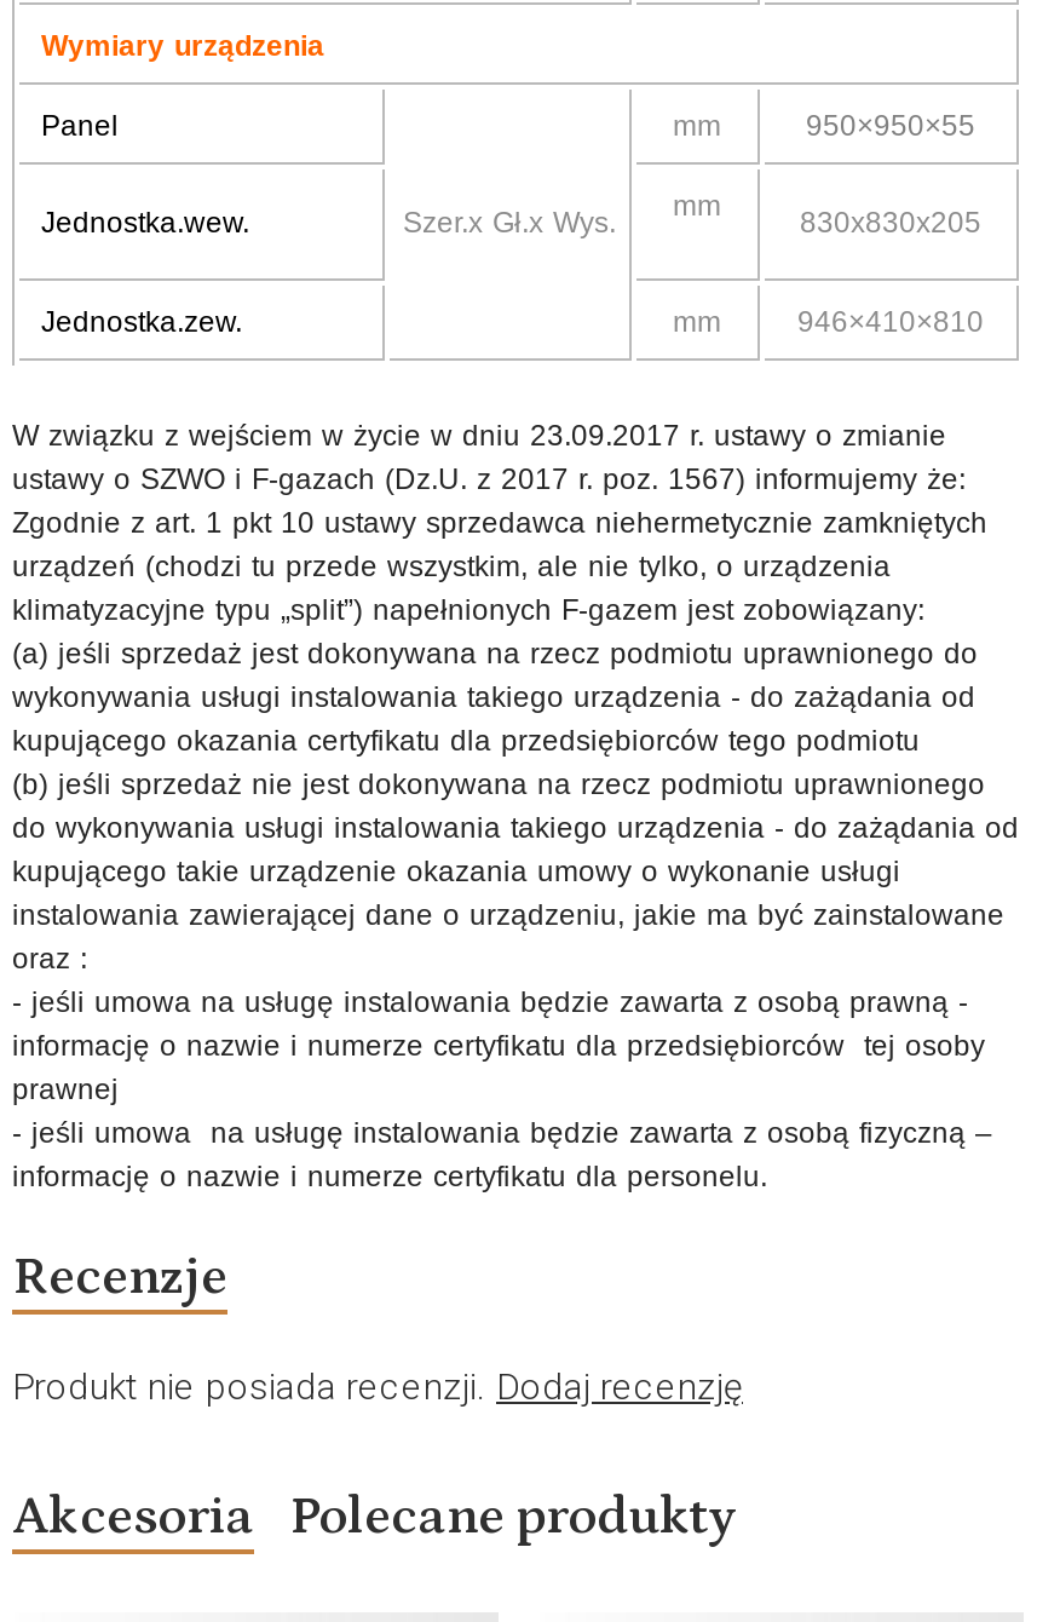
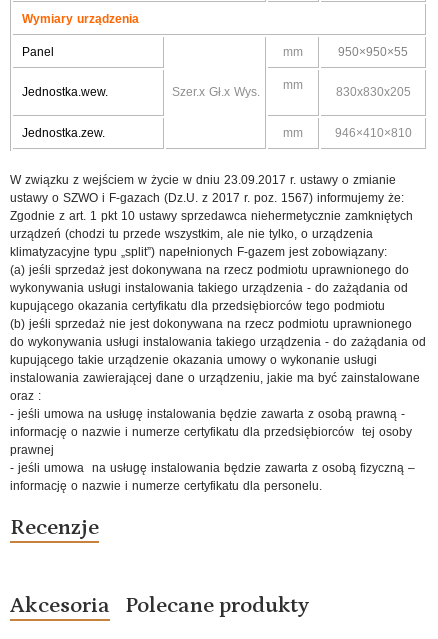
[12,1365,743,1409] Produkt nie posiada recenzji. Dodaj recenzję -> none

